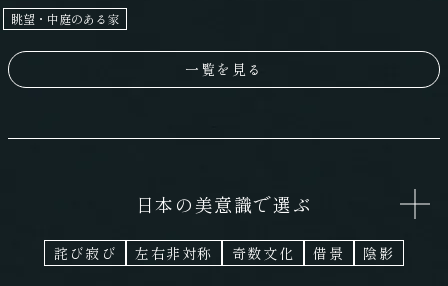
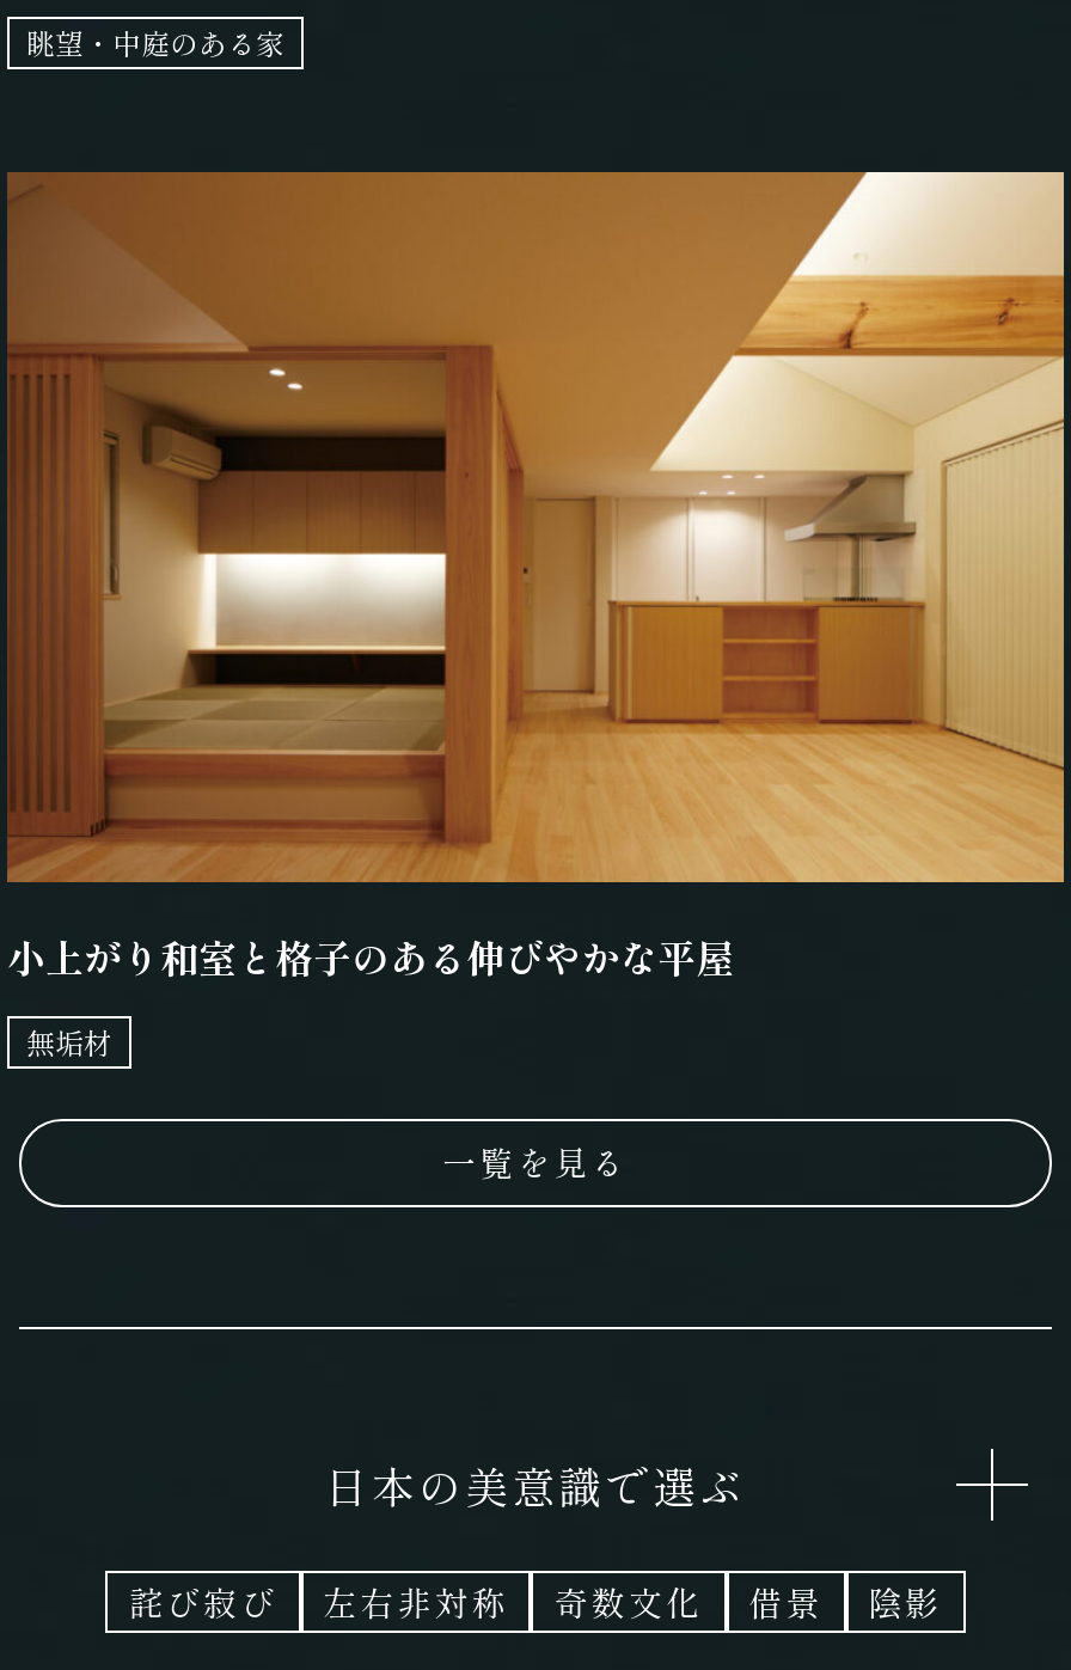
none -> [7,169,1064,1061] [image] | 小上がり和室と格子のある伸びやかな平屋 | 無垢材

